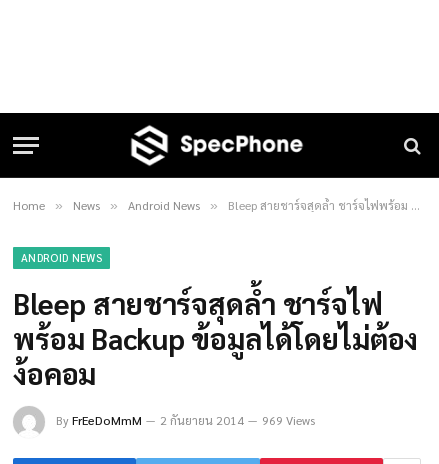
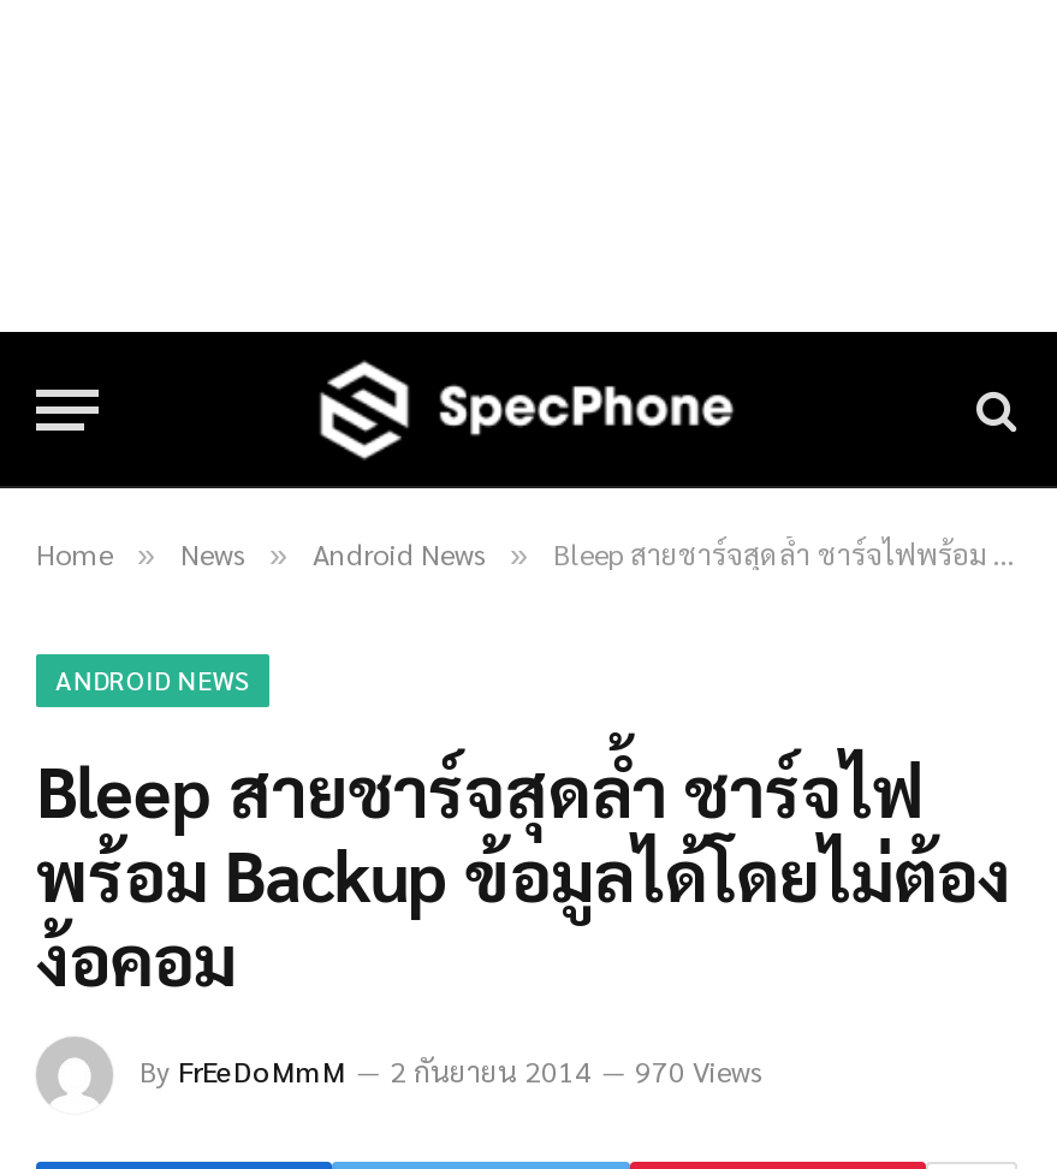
[56,412,315,428] By FrEeDoMmM 2 กันยายน 2014 969 Views -> [139,1052,762,1090] By FrEeDoMmM 2 กันยายน 2014 970 Views

